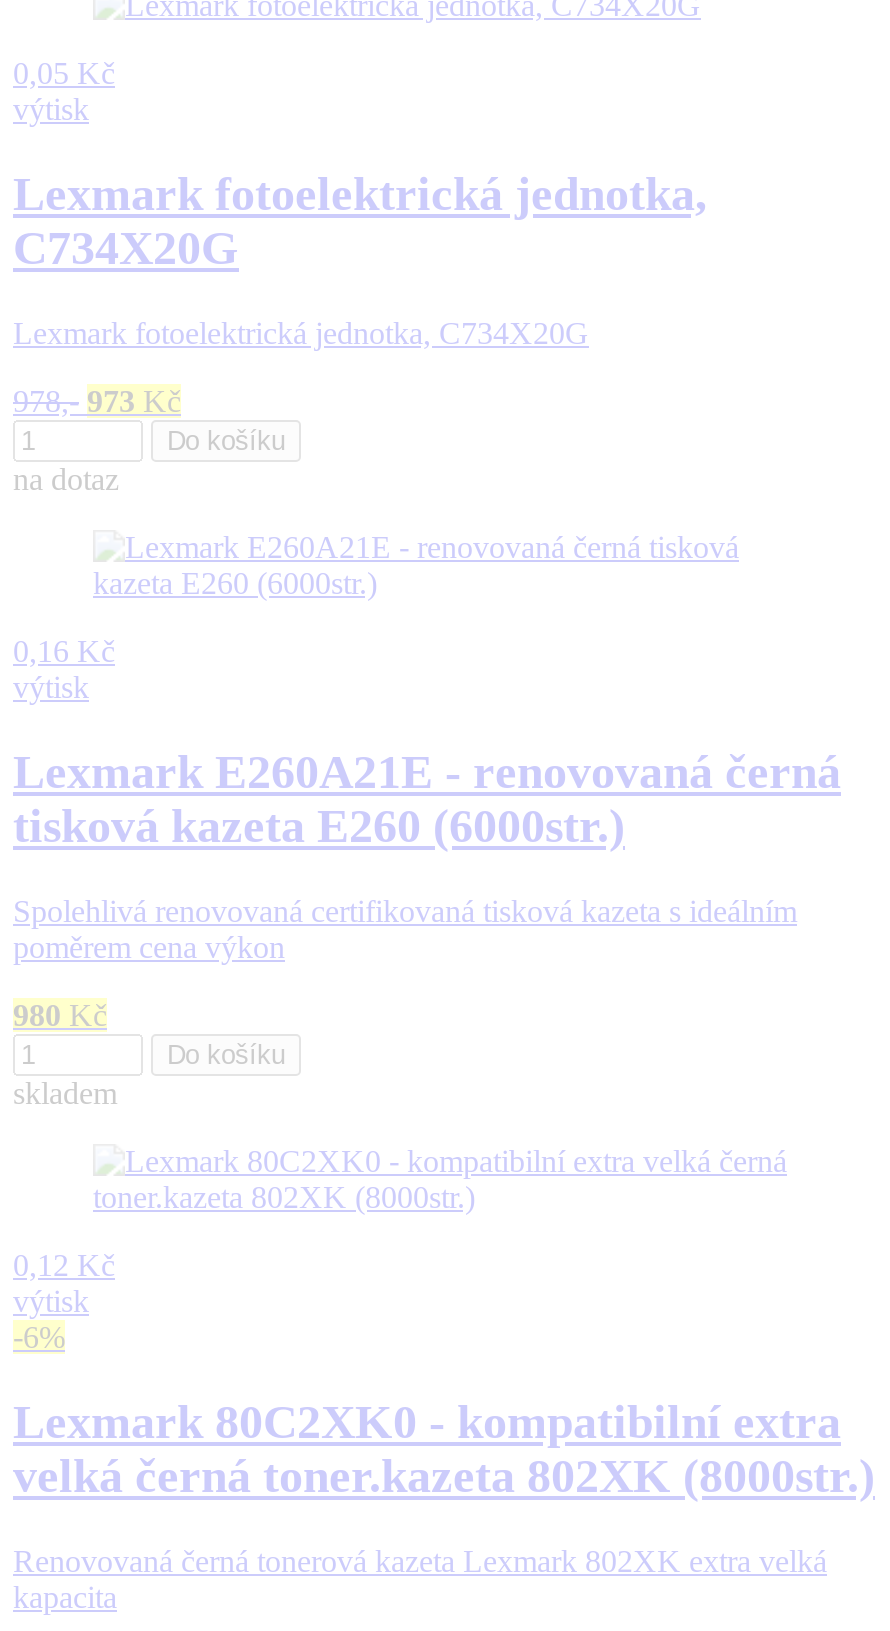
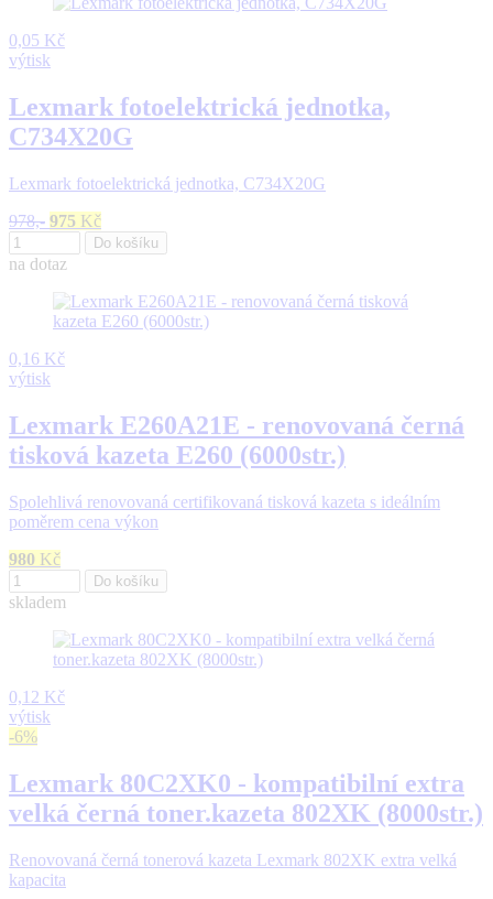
[13,384,181,418] 978,- 973 Kč -> [9,212,101,230] 978,- 975 Kč

